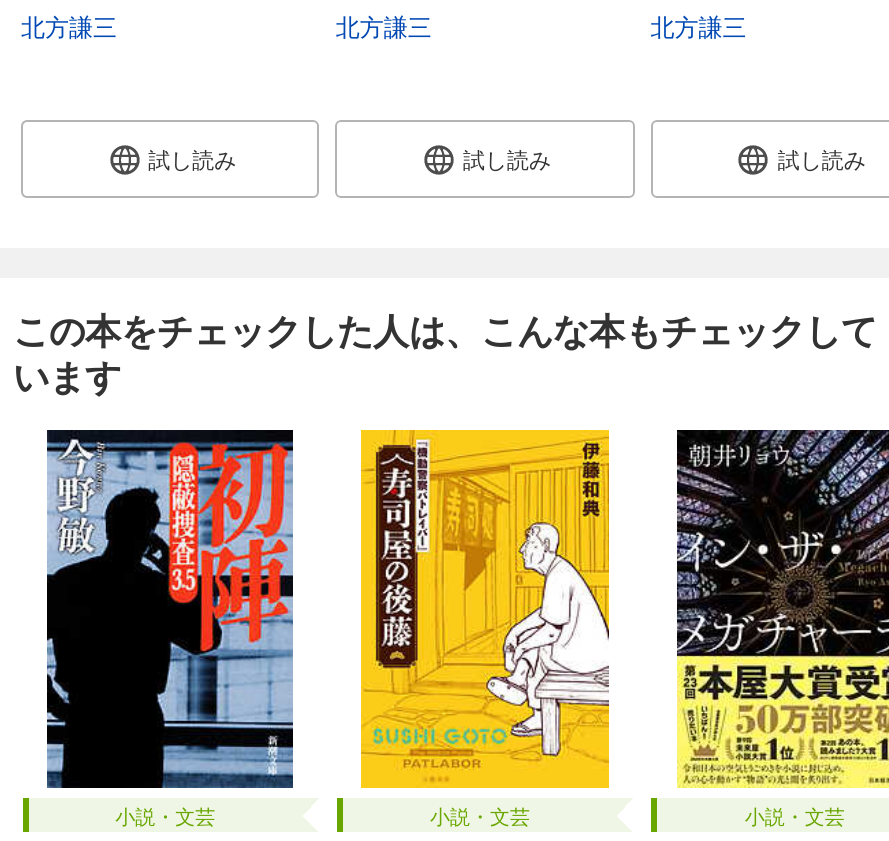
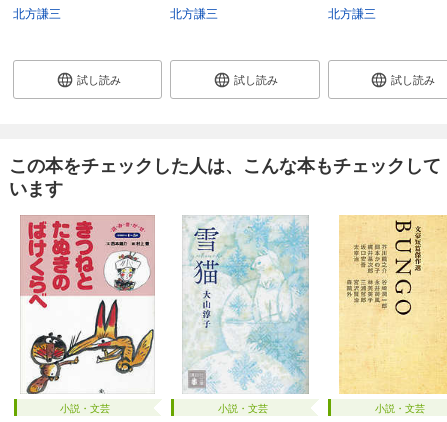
[37,428,303,790] [image] -> [19,214,156,395] [image]
[359,428,613,790] [image] -> [182,215,310,395] [image]
[675,428,883,786] [image] -> [338,214,444,394] [image]

